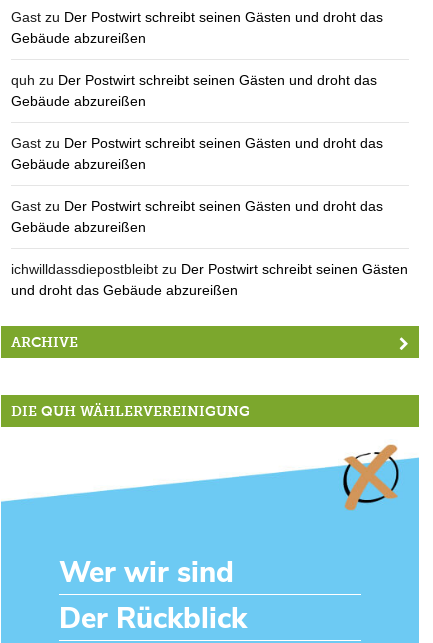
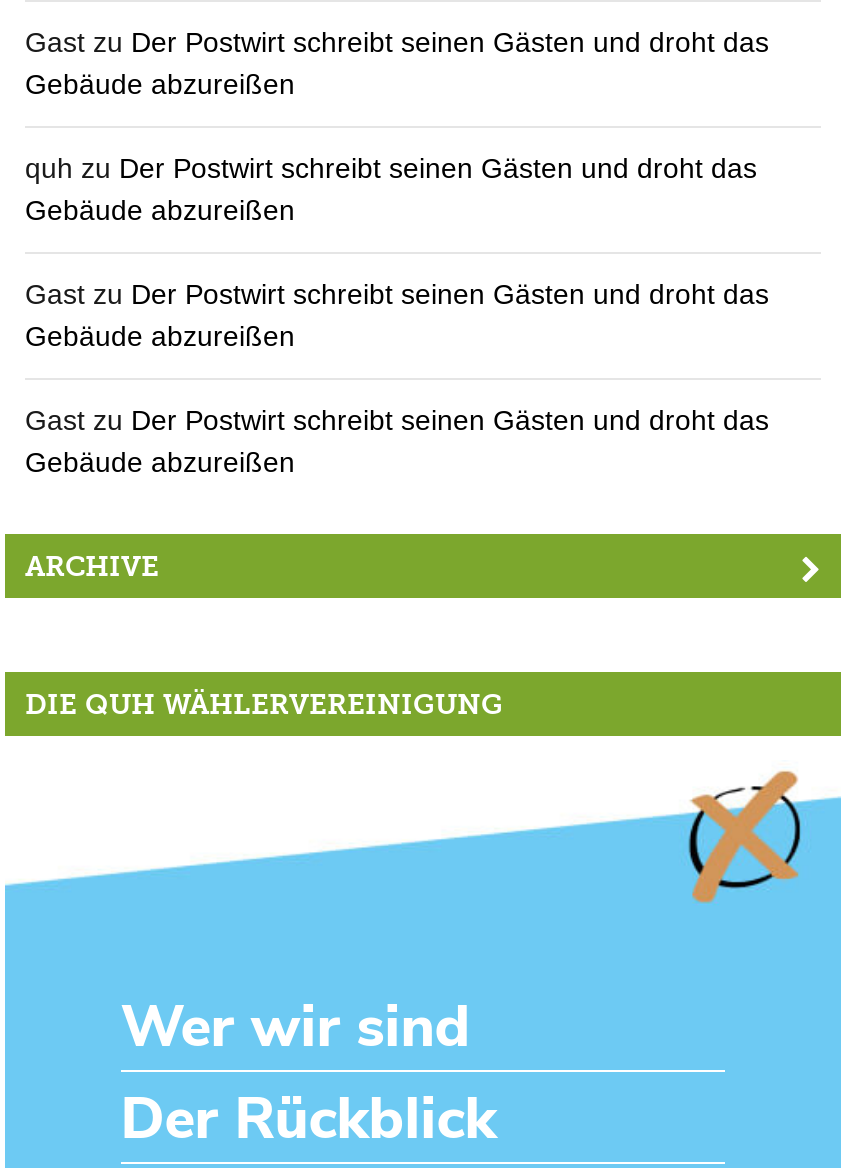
[11,261,408,298] ichwilldassdiepostbleibt zu Der Postwirt schreibt seinen Gästen | und droht das Gebäude abzureißen -> none

